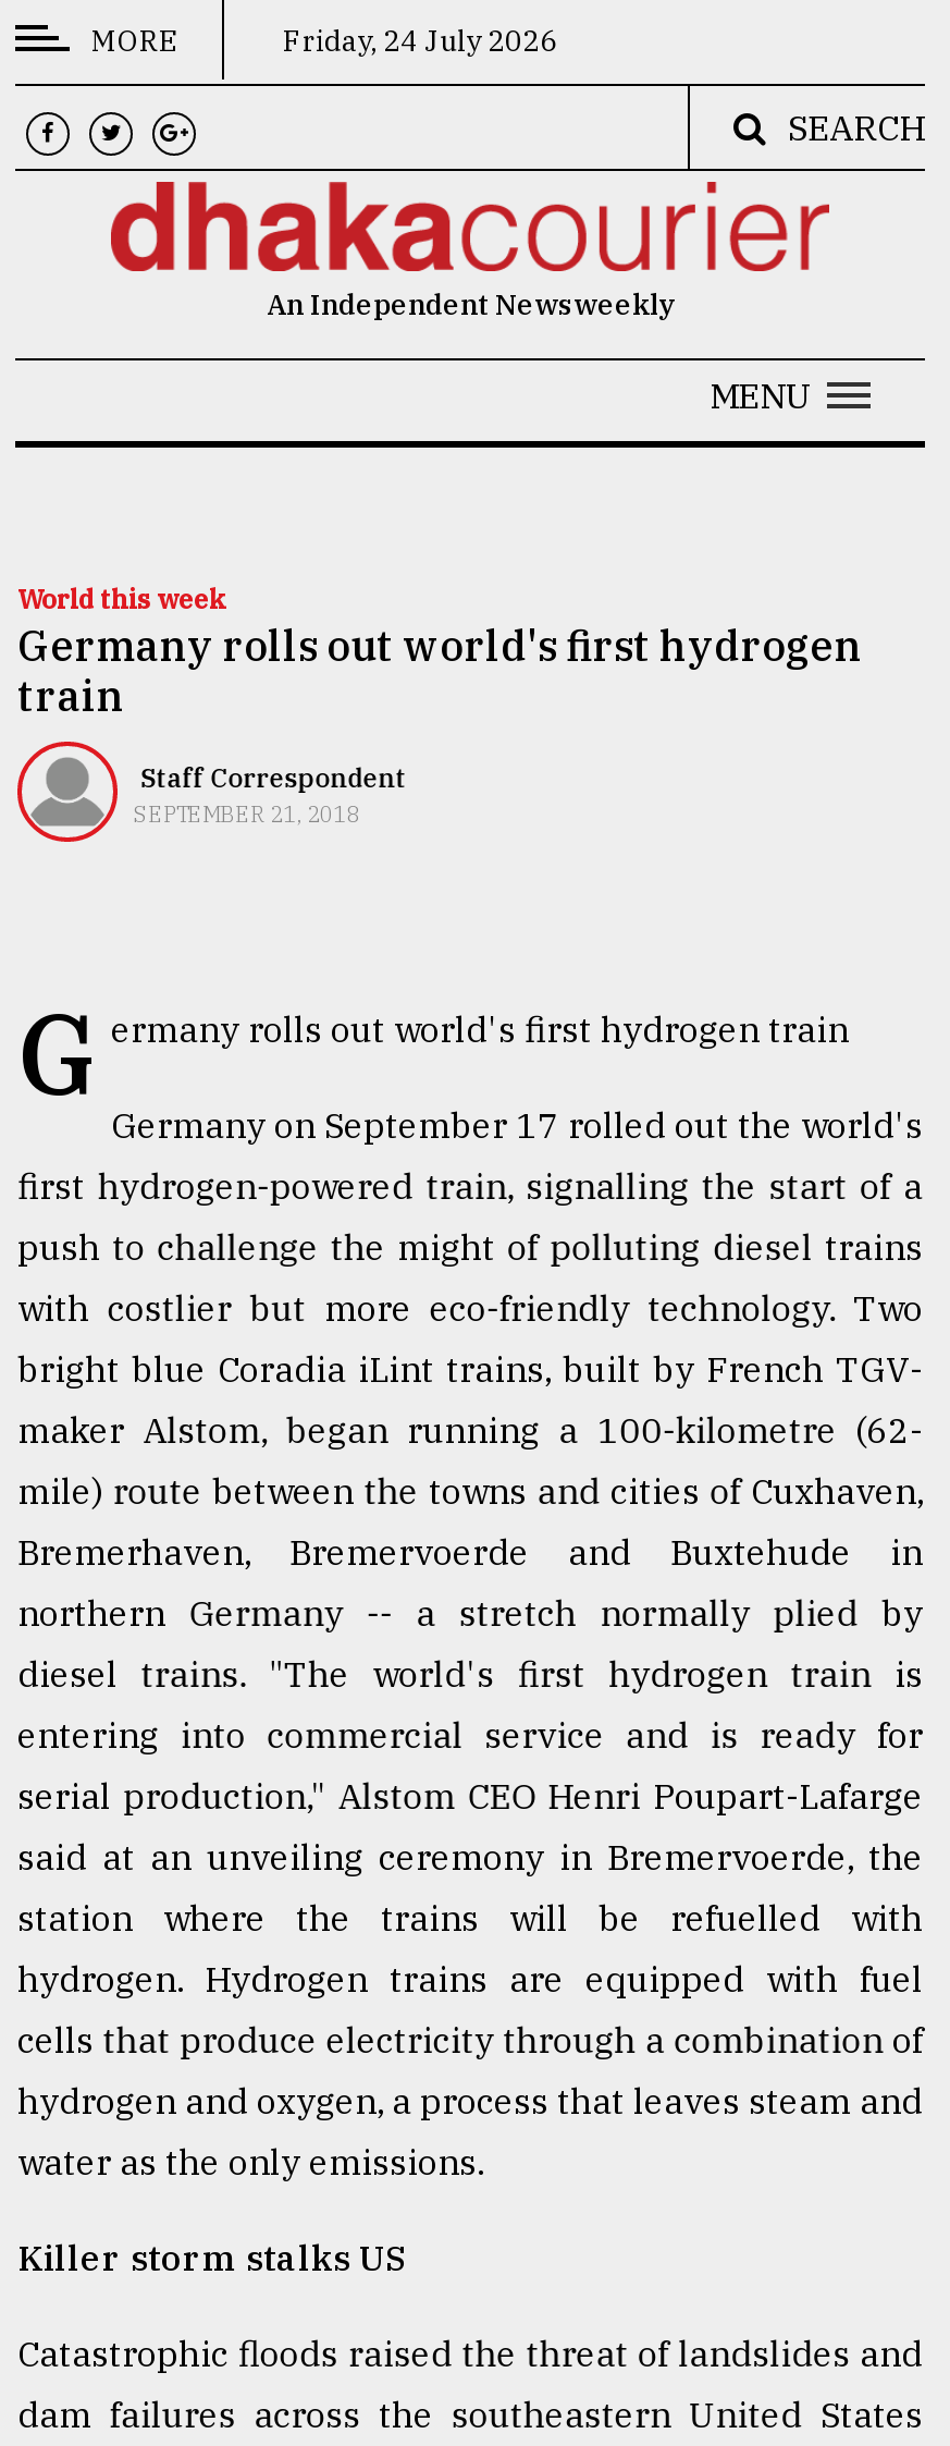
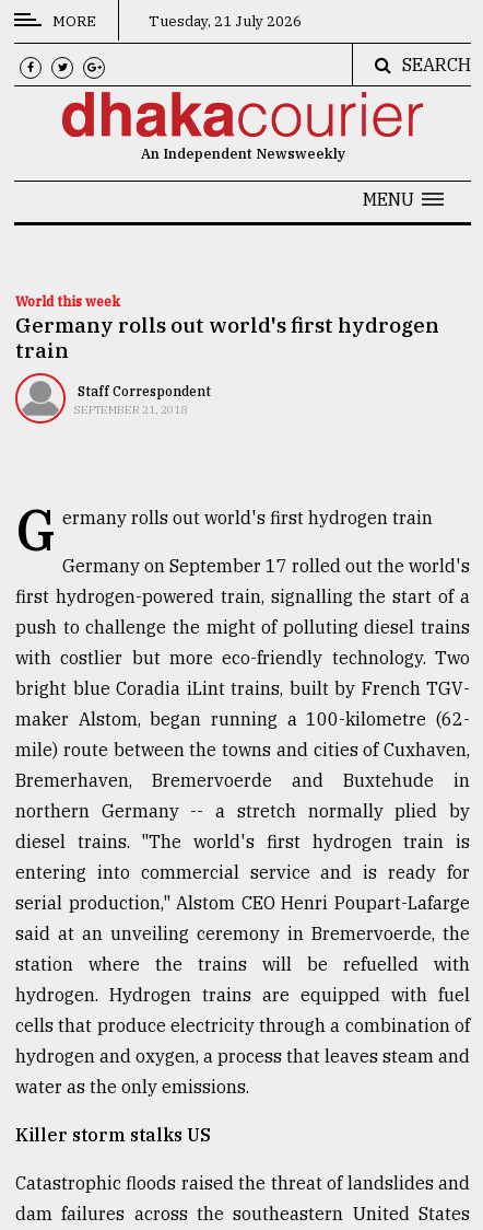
[276,23,557,60] Friday, 24 July 2026 -> [145,12,302,31] Tuesday, 21 July 2026

